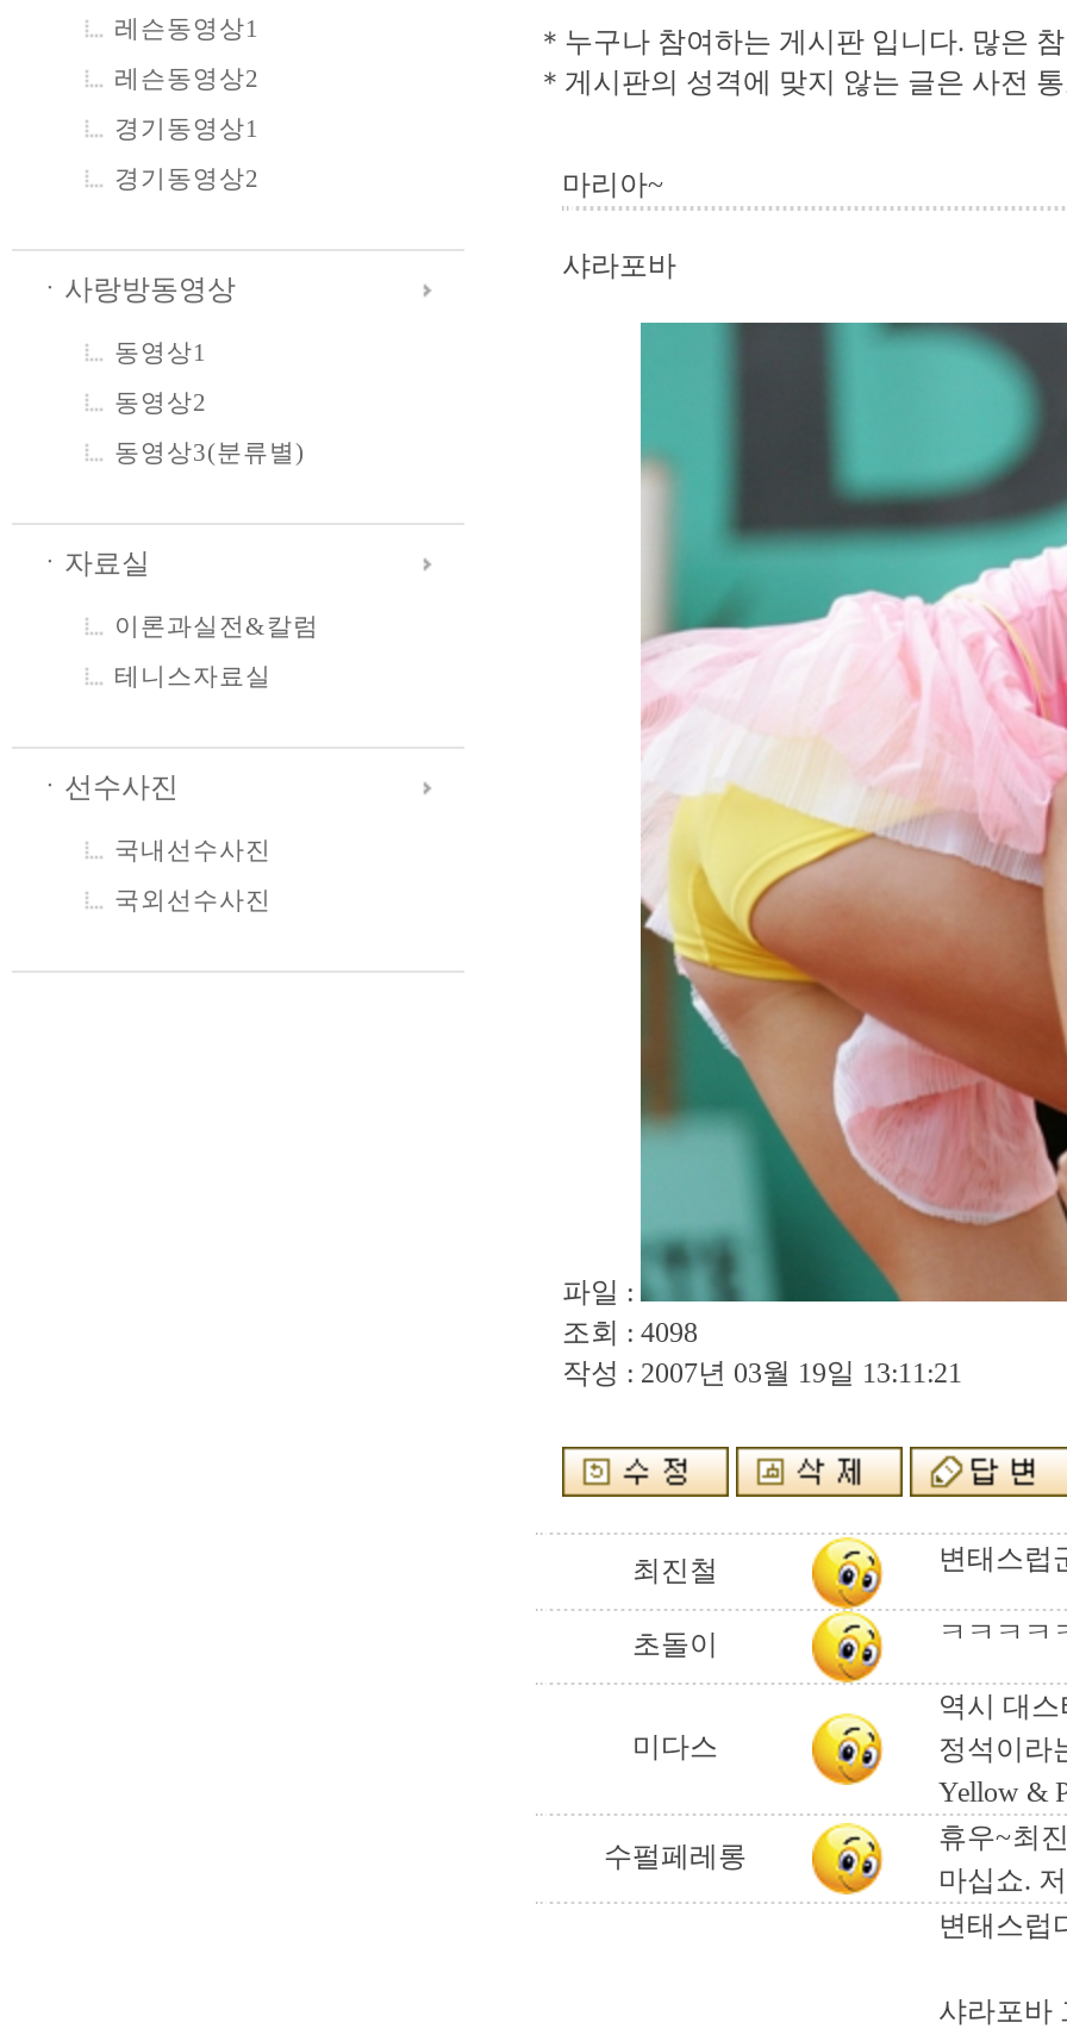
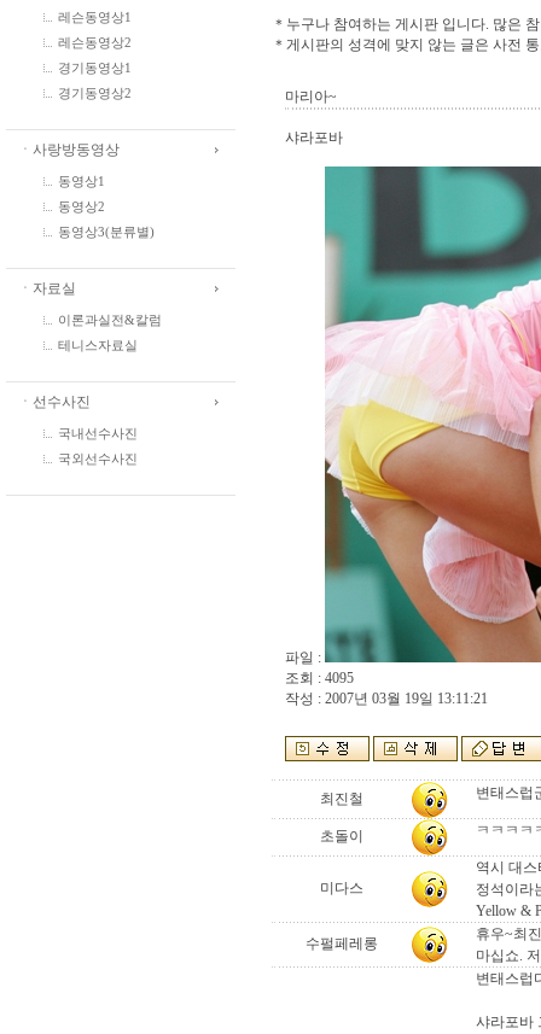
[562,1316,698,1349] 조회 : 4098 -> [285,670,354,687] 조회 : 4095

